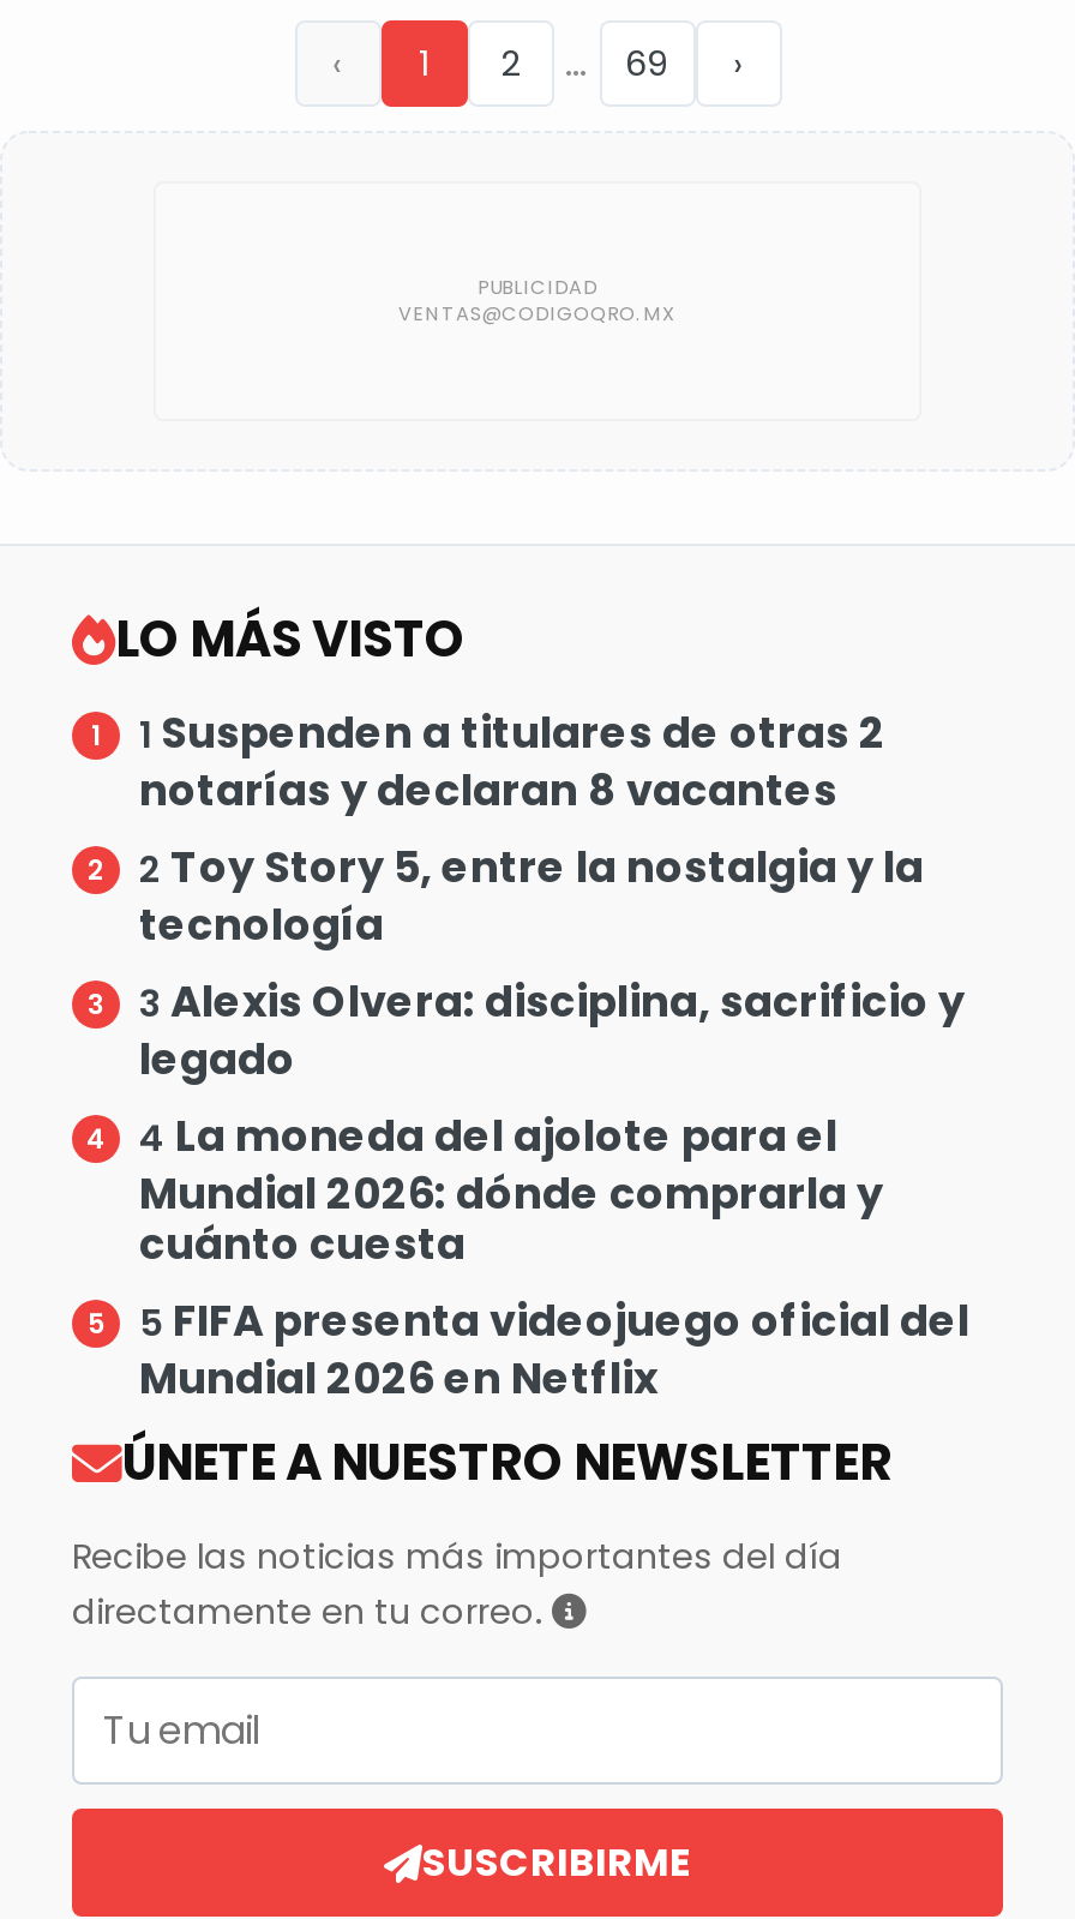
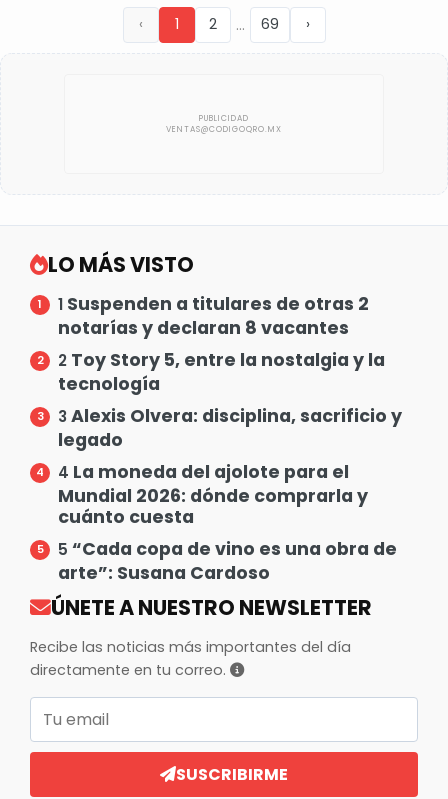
[139,1293,969,1401] 5 FIFA presenta videojuego oficial del | Mundial 2026 en Netflix -> [58,536,397,581] 5 “Cada copa de vino es una obra de | arte”: Susana Cardoso

